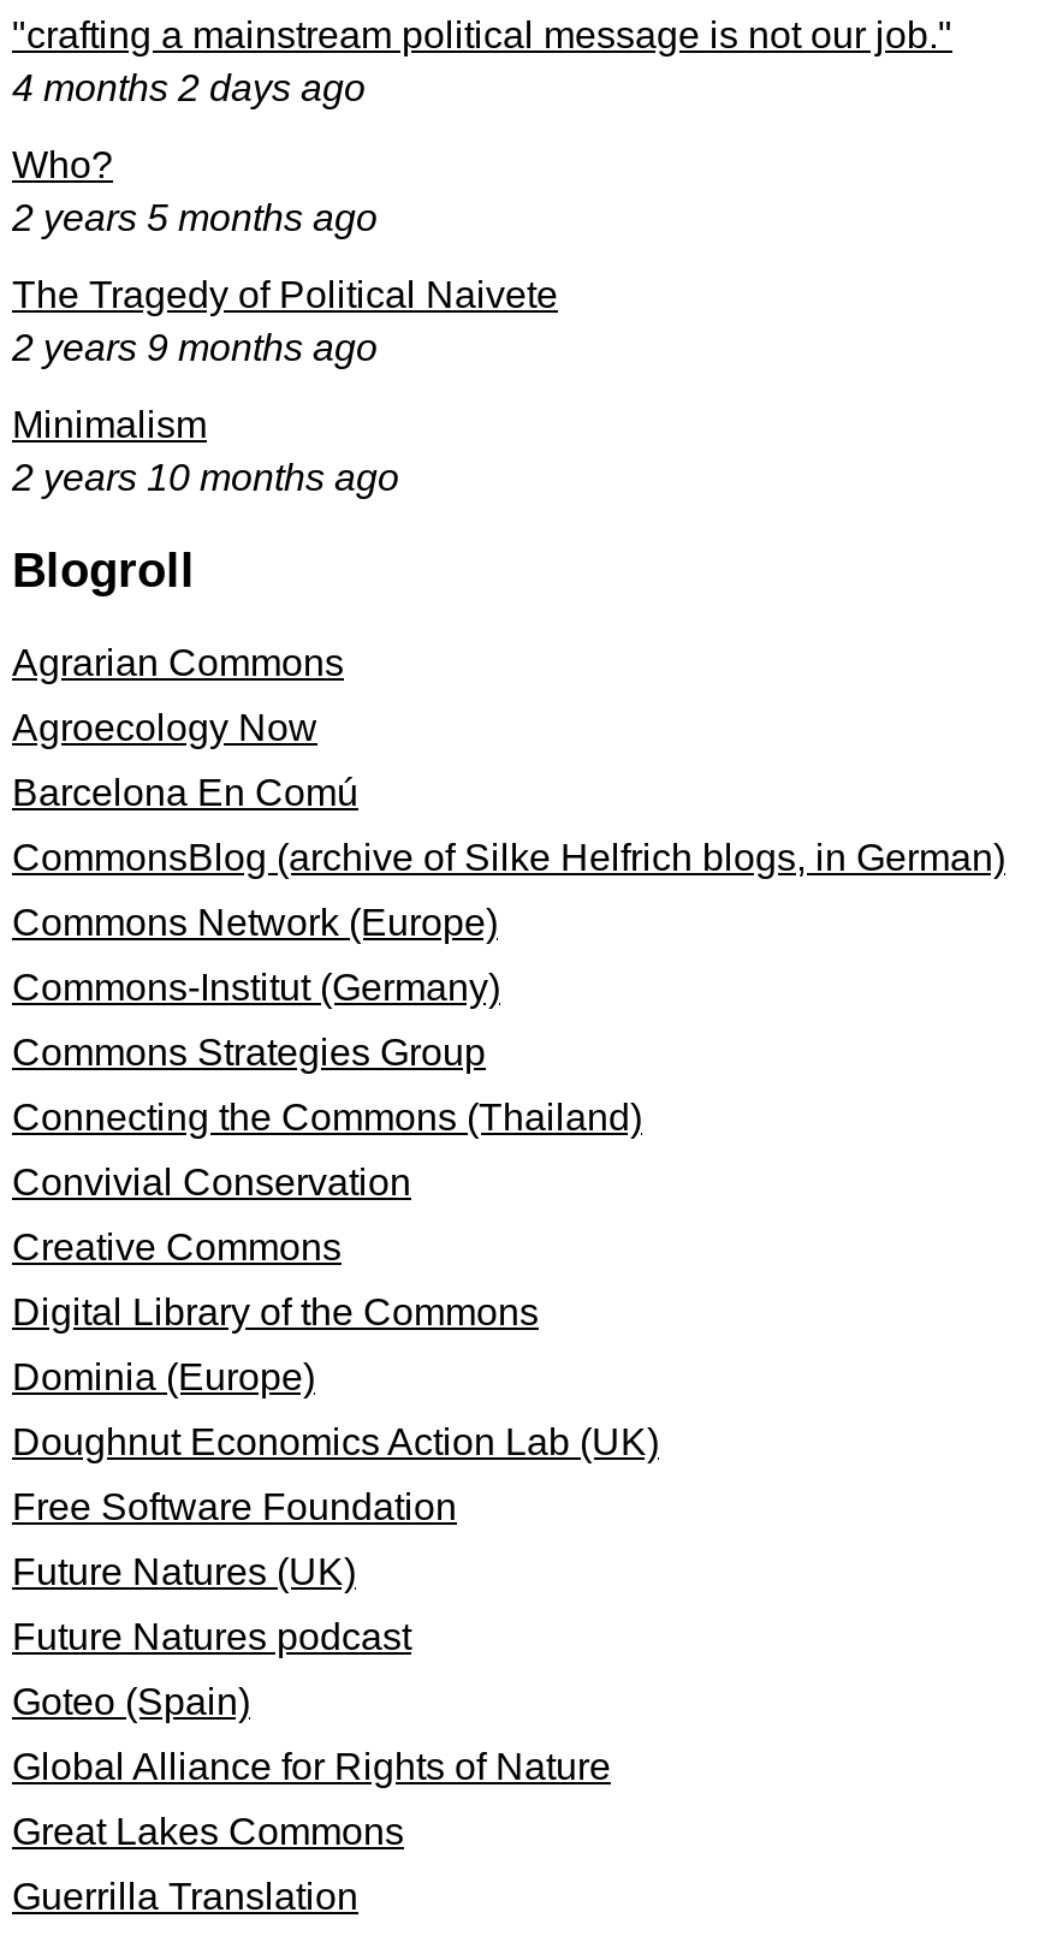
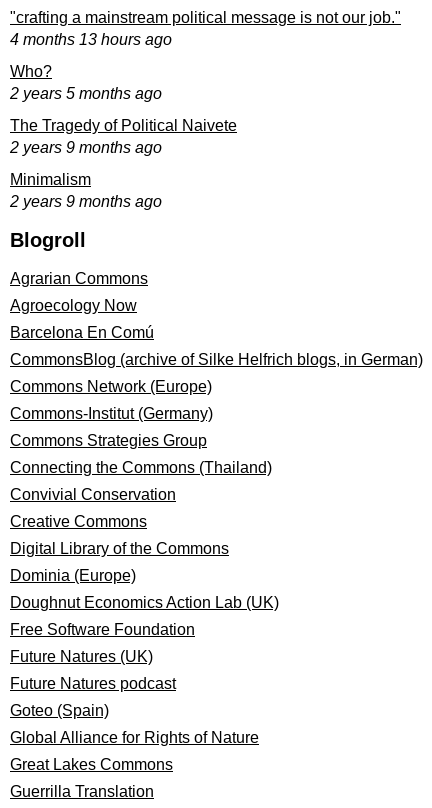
[12,68,366,109] 4 months 2 days ago -> [10,31,172,48] 4 months 13 hours ago
[12,457,399,498] 2 years 10 months ago -> [10,193,162,210] 2 years 9 months ago

